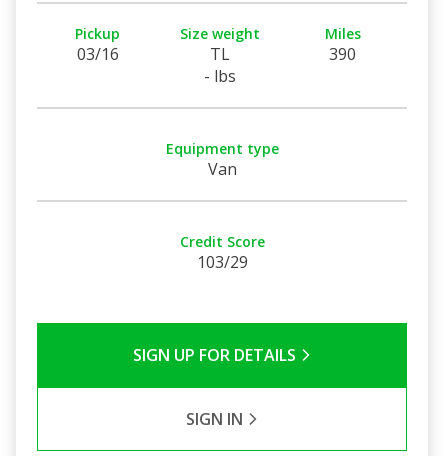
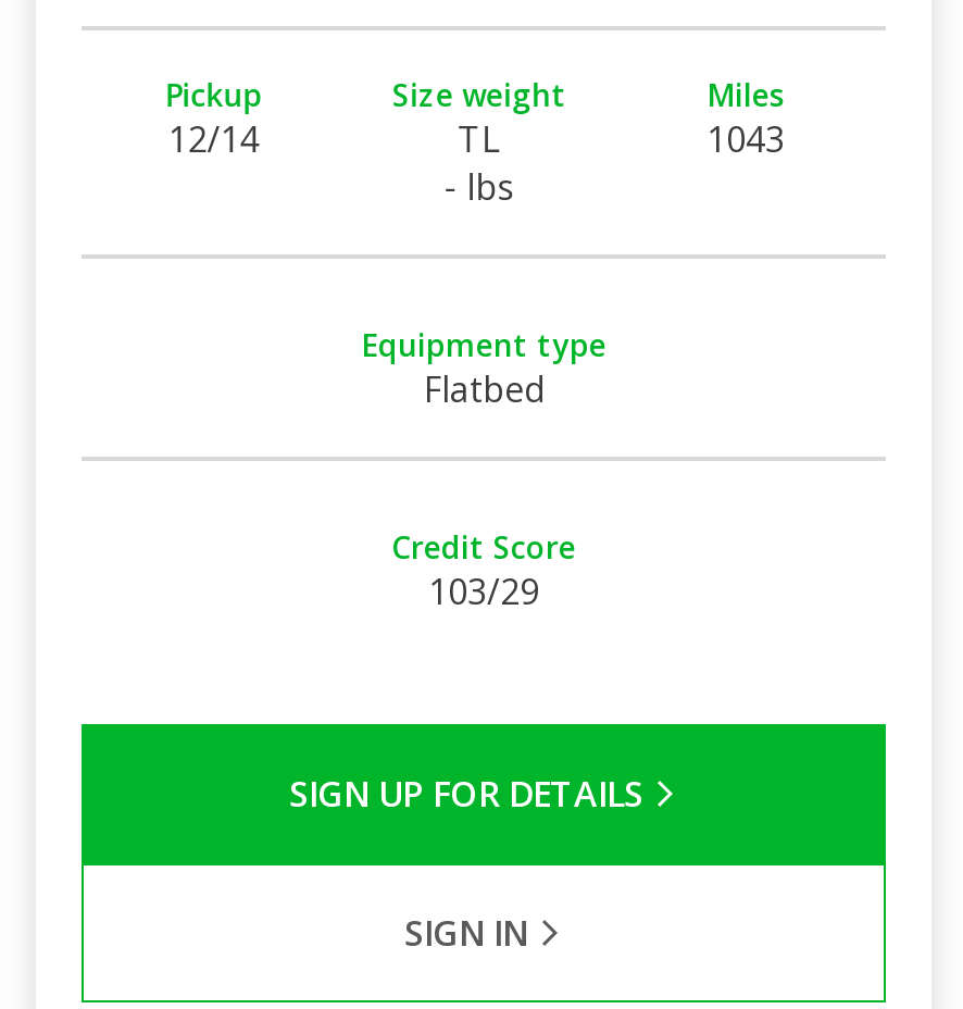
[77,43,119,65] 03/16 -> [168,115,259,163] 12/14
[329,43,356,65] 390 -> [706,115,785,163] 1043
[207,158,236,180] Van -> [424,365,543,413] Flatbed

